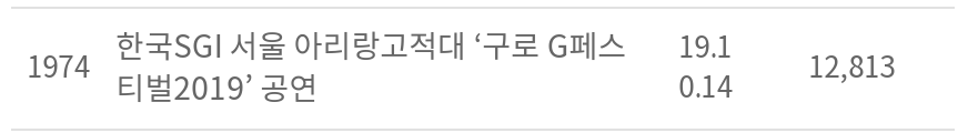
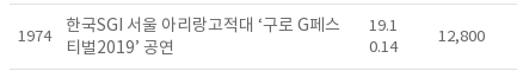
[809,48,895,86] 12,813 -> [438,26,485,46] 12,800

